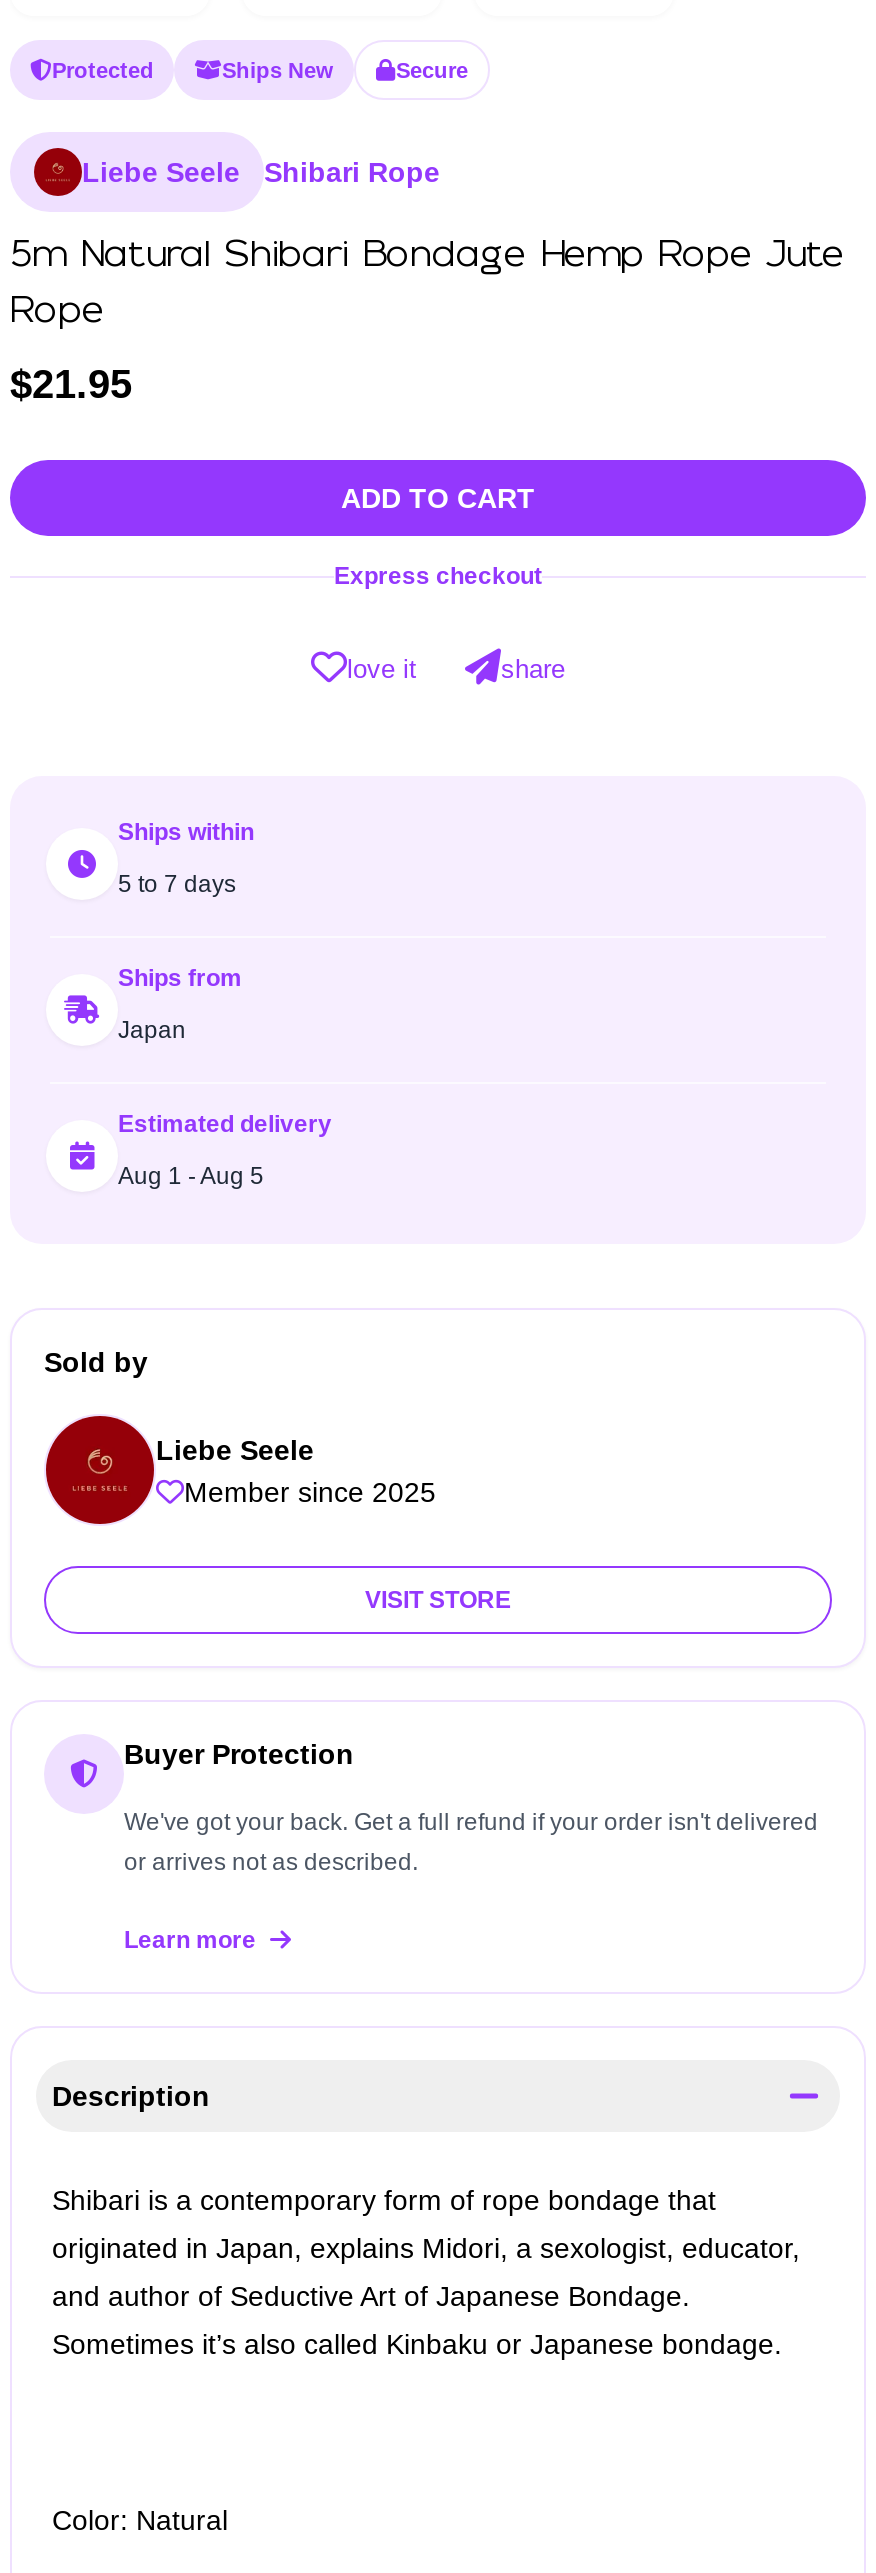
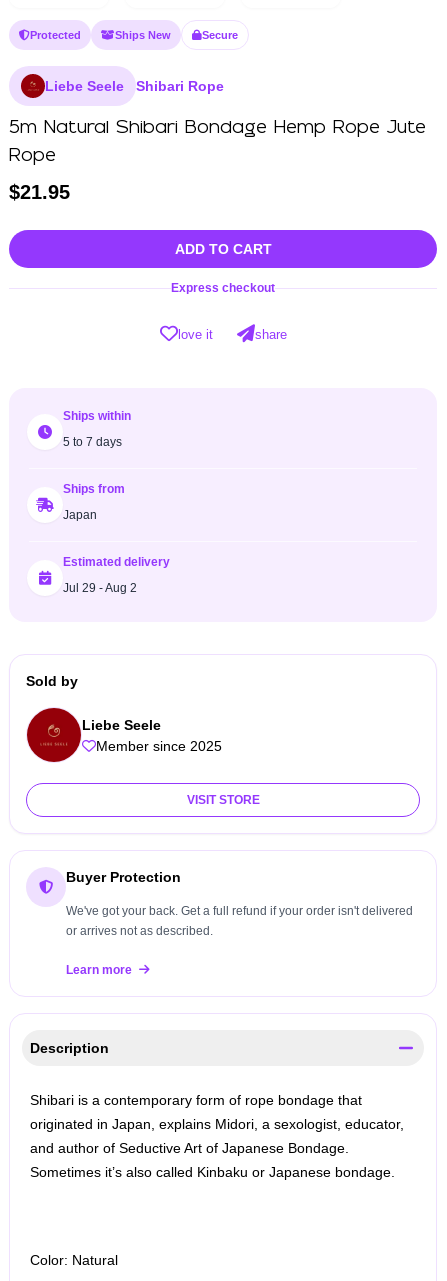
[118,1162,264,1190] Aug 1 - Aug 5 -> [63,581,137,595] Jul 29 - Aug 2

